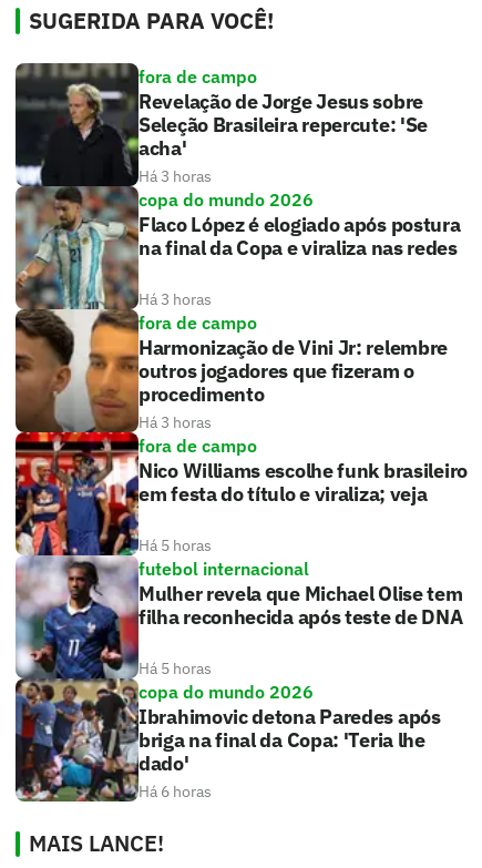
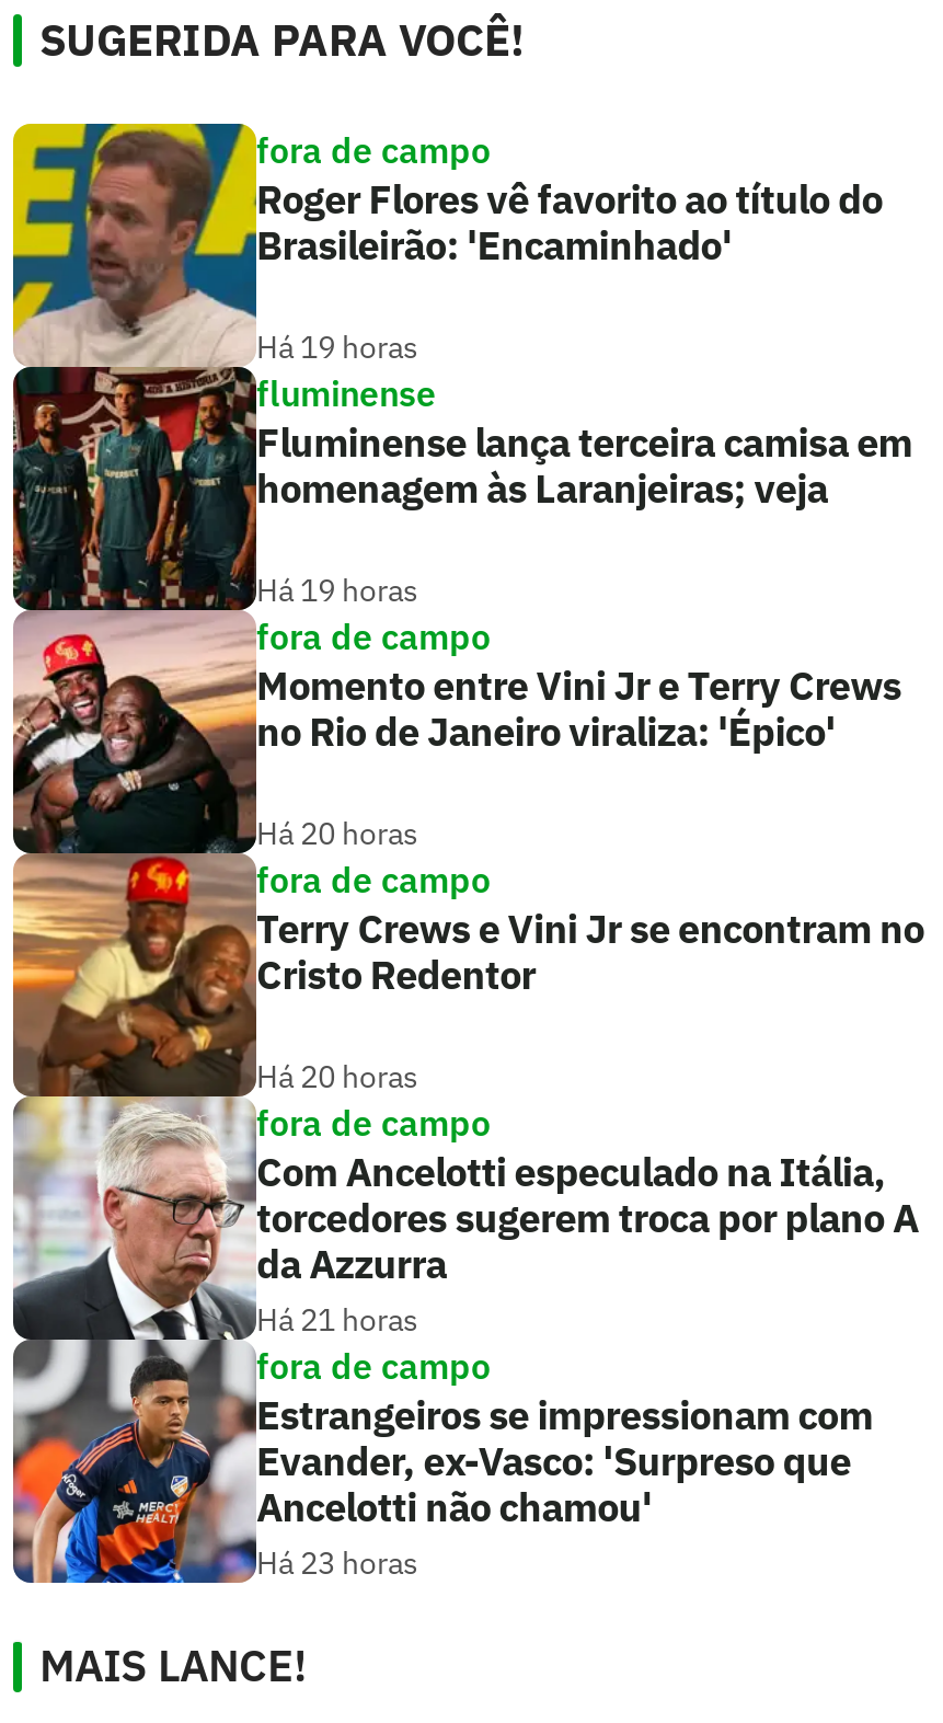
[14,62,460,803] [image] | Revelação de Jorge Jesus sobre | Seleção Brasileira repercute: 'Se | acha' | Há 3 horas | copa do mundo 2026 | Flaco López é elogiado após postura | na final da Copa e viraliza nas redes | Há 3 horas -> [11,122,912,1585] [image] | Roger Flores vê favorito ao título do | Brasileirão: 'Encaminhado' | Há 19 horas | fluminense | Fluminense lança terceira camisa em | homenagem às Laranjeiras; veja | Há 19 horas
[139,335,448,432] Harmonização de Vini Jr: relembre | outros jogadores que fizeram o | procedimento | Há 3 horas -> [256,661,901,853] Momento entre Vini Jr e Terry Crews | no Rio de Janeiro viraliza: 'Épico' | Há 20 horas
[139,458,467,801] Nico Williams escolhe funk brasileiro | em festa do título e viraliza; veja | Há 5 horas | futebol internacional | Mulher revela que Michael Olise tem | filha reconhecida após teste de DNA | Há 5 horas | copa do mundo 2026 | Ibrahimovic detona Paredes após | briga na final da Copa: 'Teria lhe | dado' | Há 6 horas -> [256,904,924,1583] Terry Crews e Vini Jr se encontram no | Cristo Redentor | Há 20 horas | fora de campo | Com Ancelotti especulado na Itália, | torcedores sugerem troca por plano A | da Azzurra | Há 21 horas | fora de campo | Estrangeiros se impressionam com | Evander, ex-Vasco: 'Surpreso que | Ancelotti não chamou' | Há 23 horas

